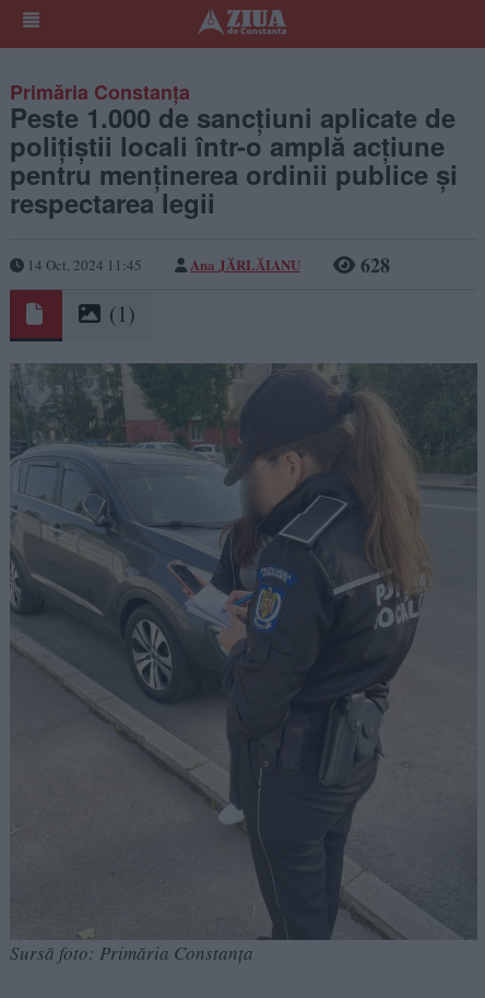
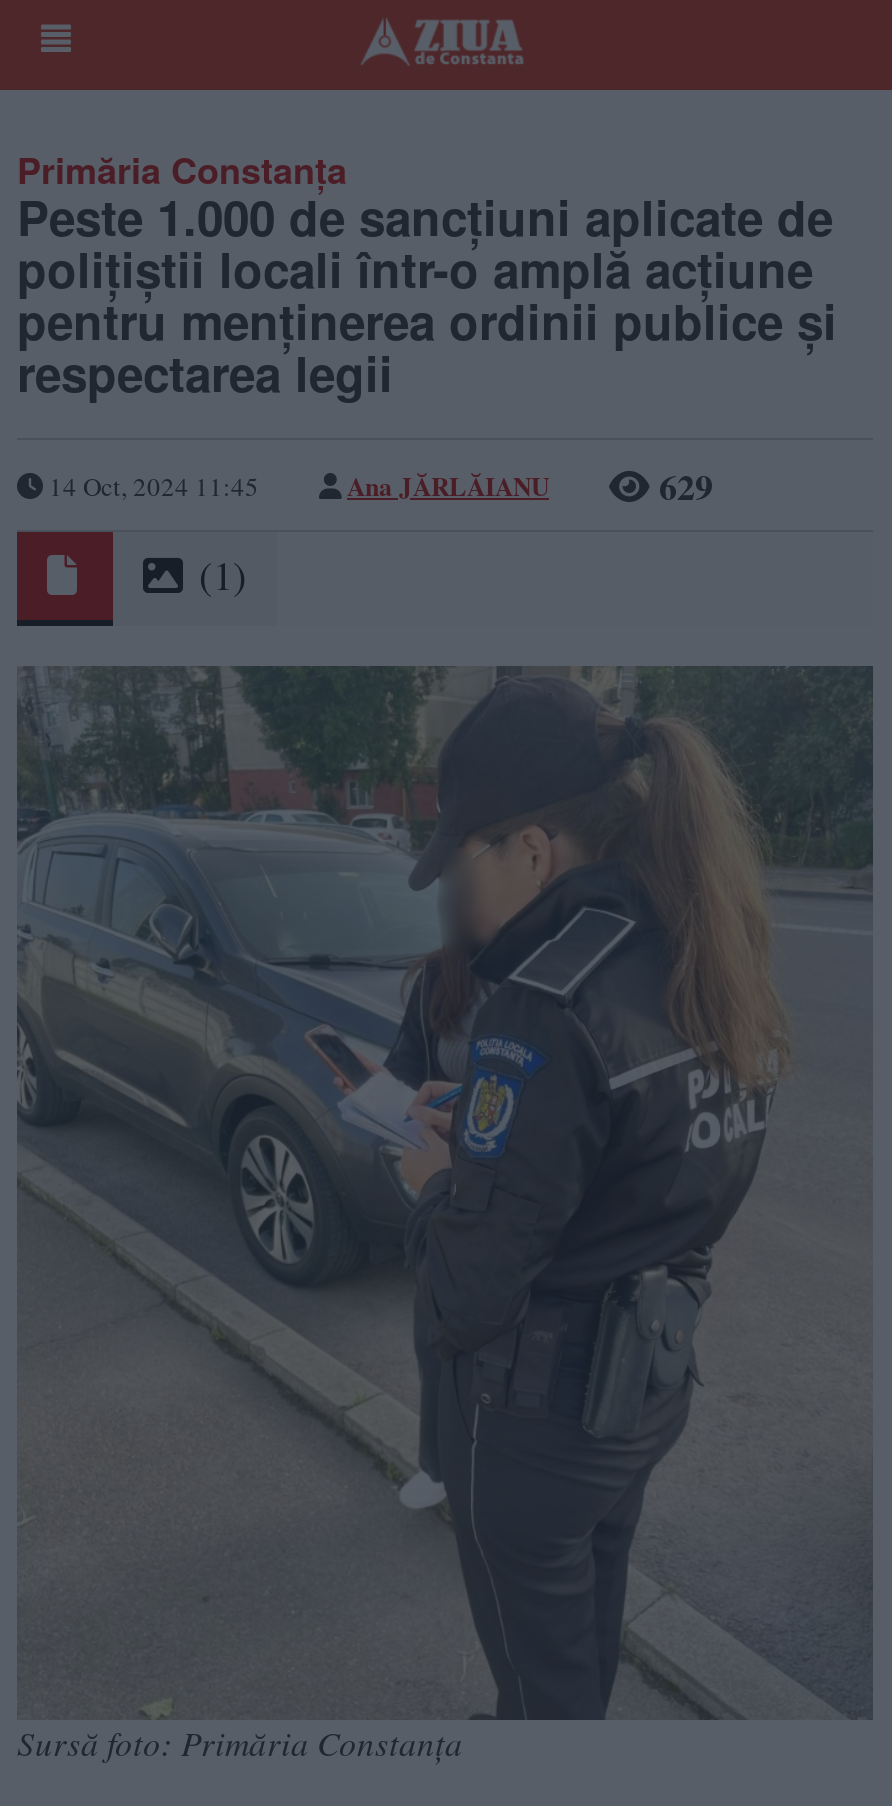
[355,250,390,278] 628 -> [649,459,713,511] 629

